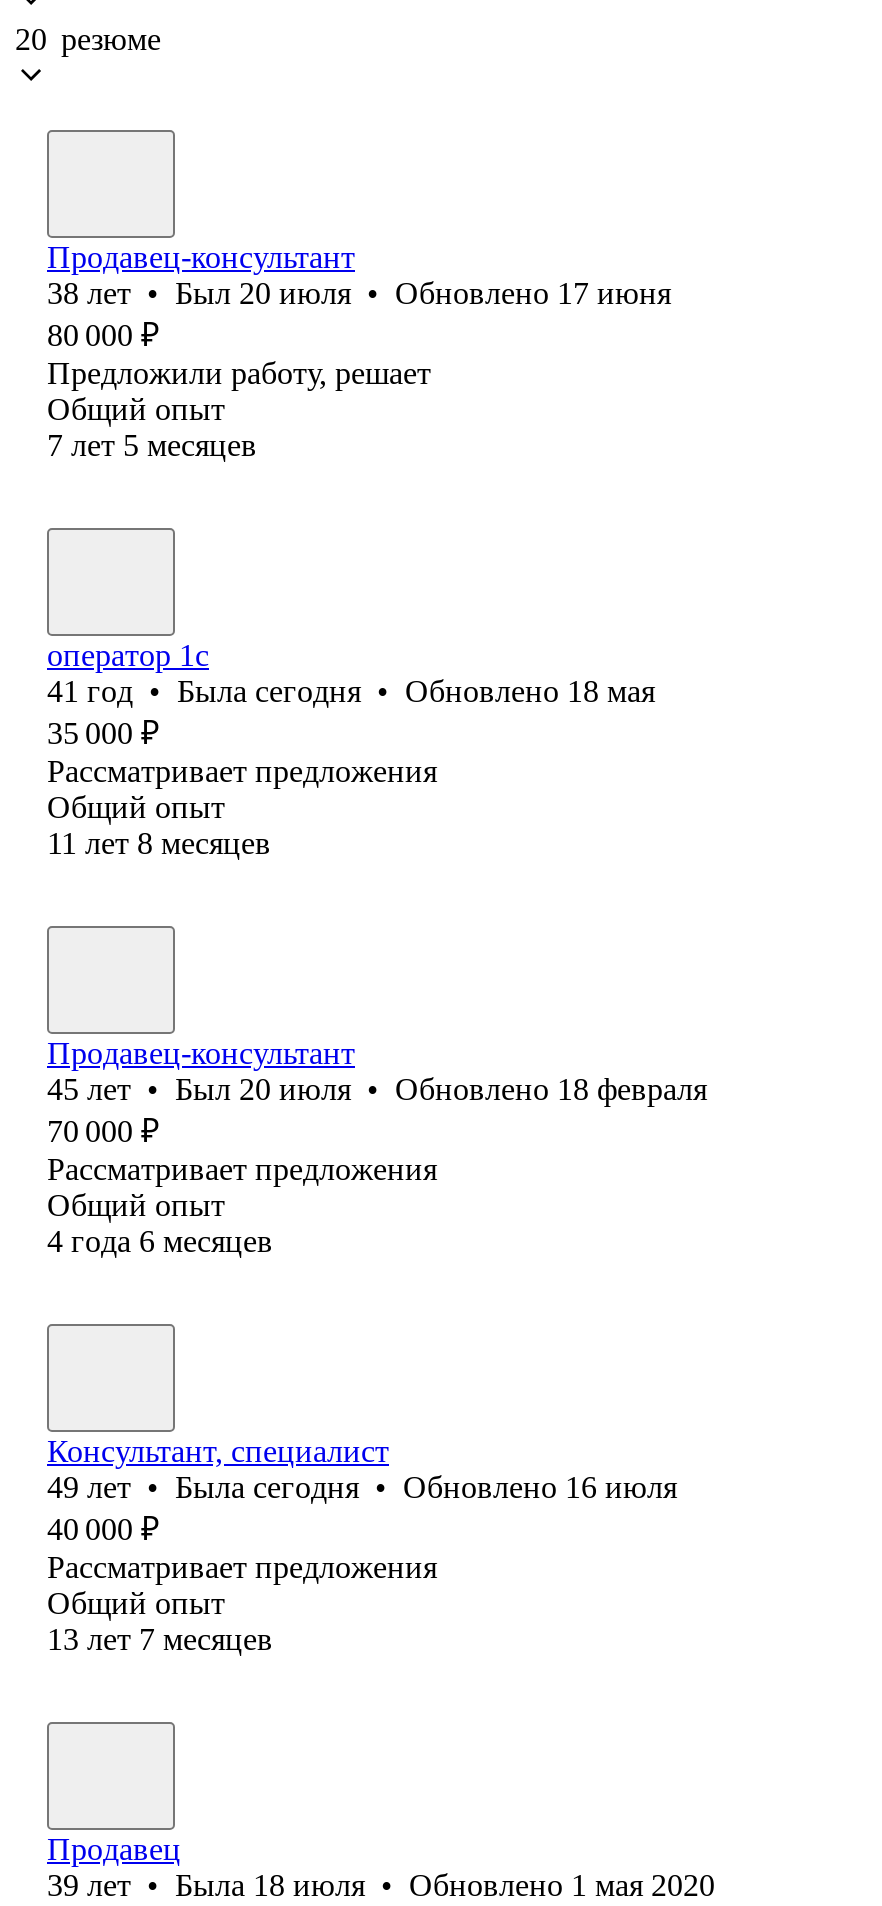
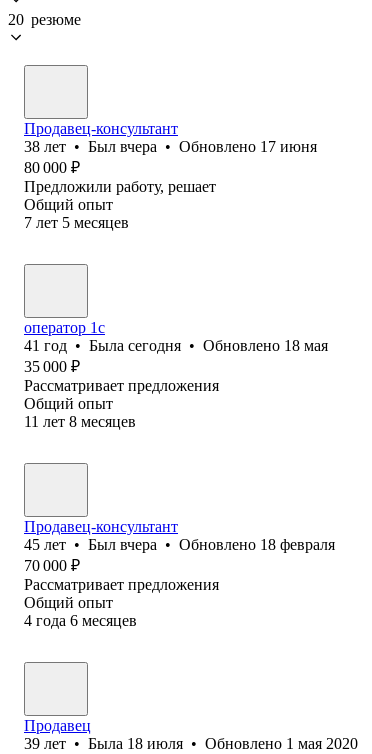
[47,276,671,310] 38 лет • Был 20 июля • Обновлено 17 июня -> [24,138,317,155] 38 лет • Был вчера • Обновлено 17 июня
[47,1072,707,1106] 45 лет • Был 20 июля • Обновлено 18 февраля -> [24,536,335,553] 45 лет • Был вчера • Обновлено 18 февраля
[47,1434,677,1656] Консультант, специалист | 49 лет • Была сегодня • Обновлено 16 июля | 40 000 ₽ | Рассматривает предложения | Общий опыт | 13 лет 7 месяцев -> none

